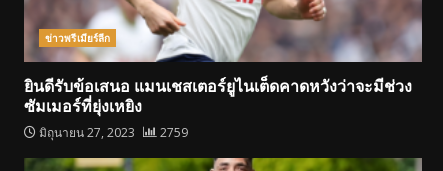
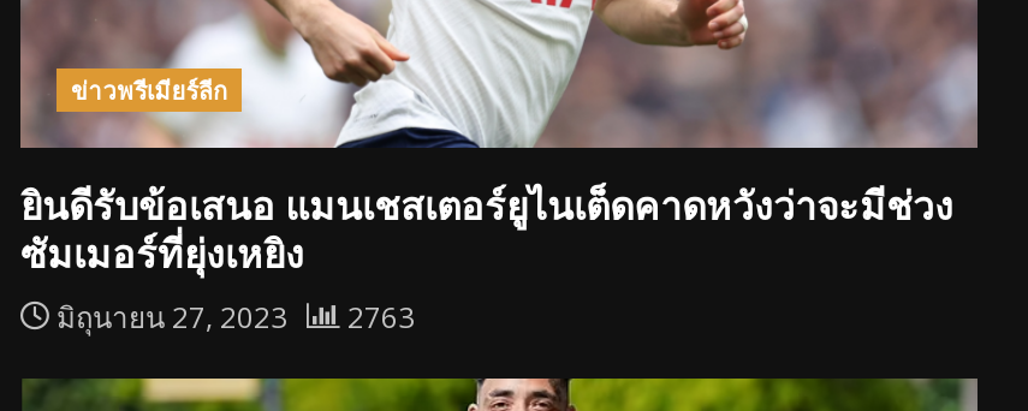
[36,124,188,141] มิถุนายน 27, 2023 2759 -> [49,298,415,338] มิถุนายน 27, 2023 2763

